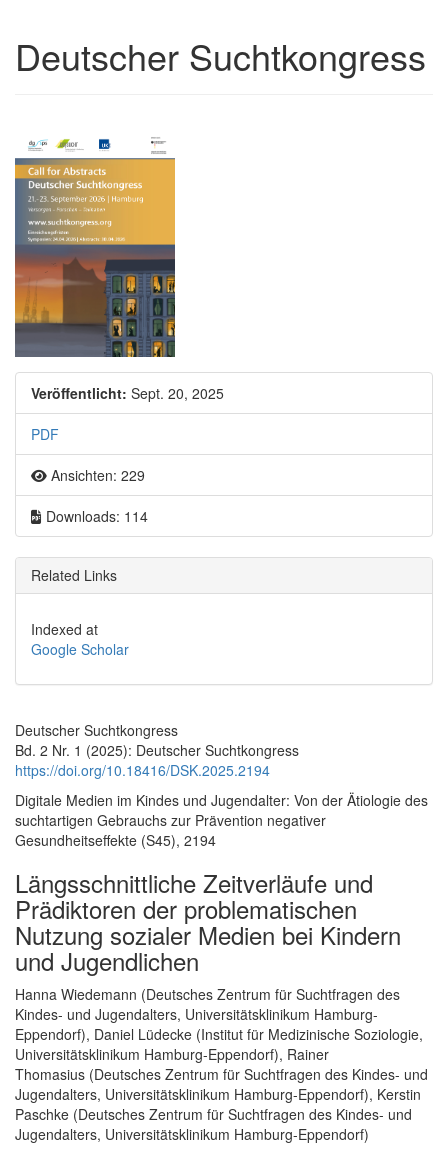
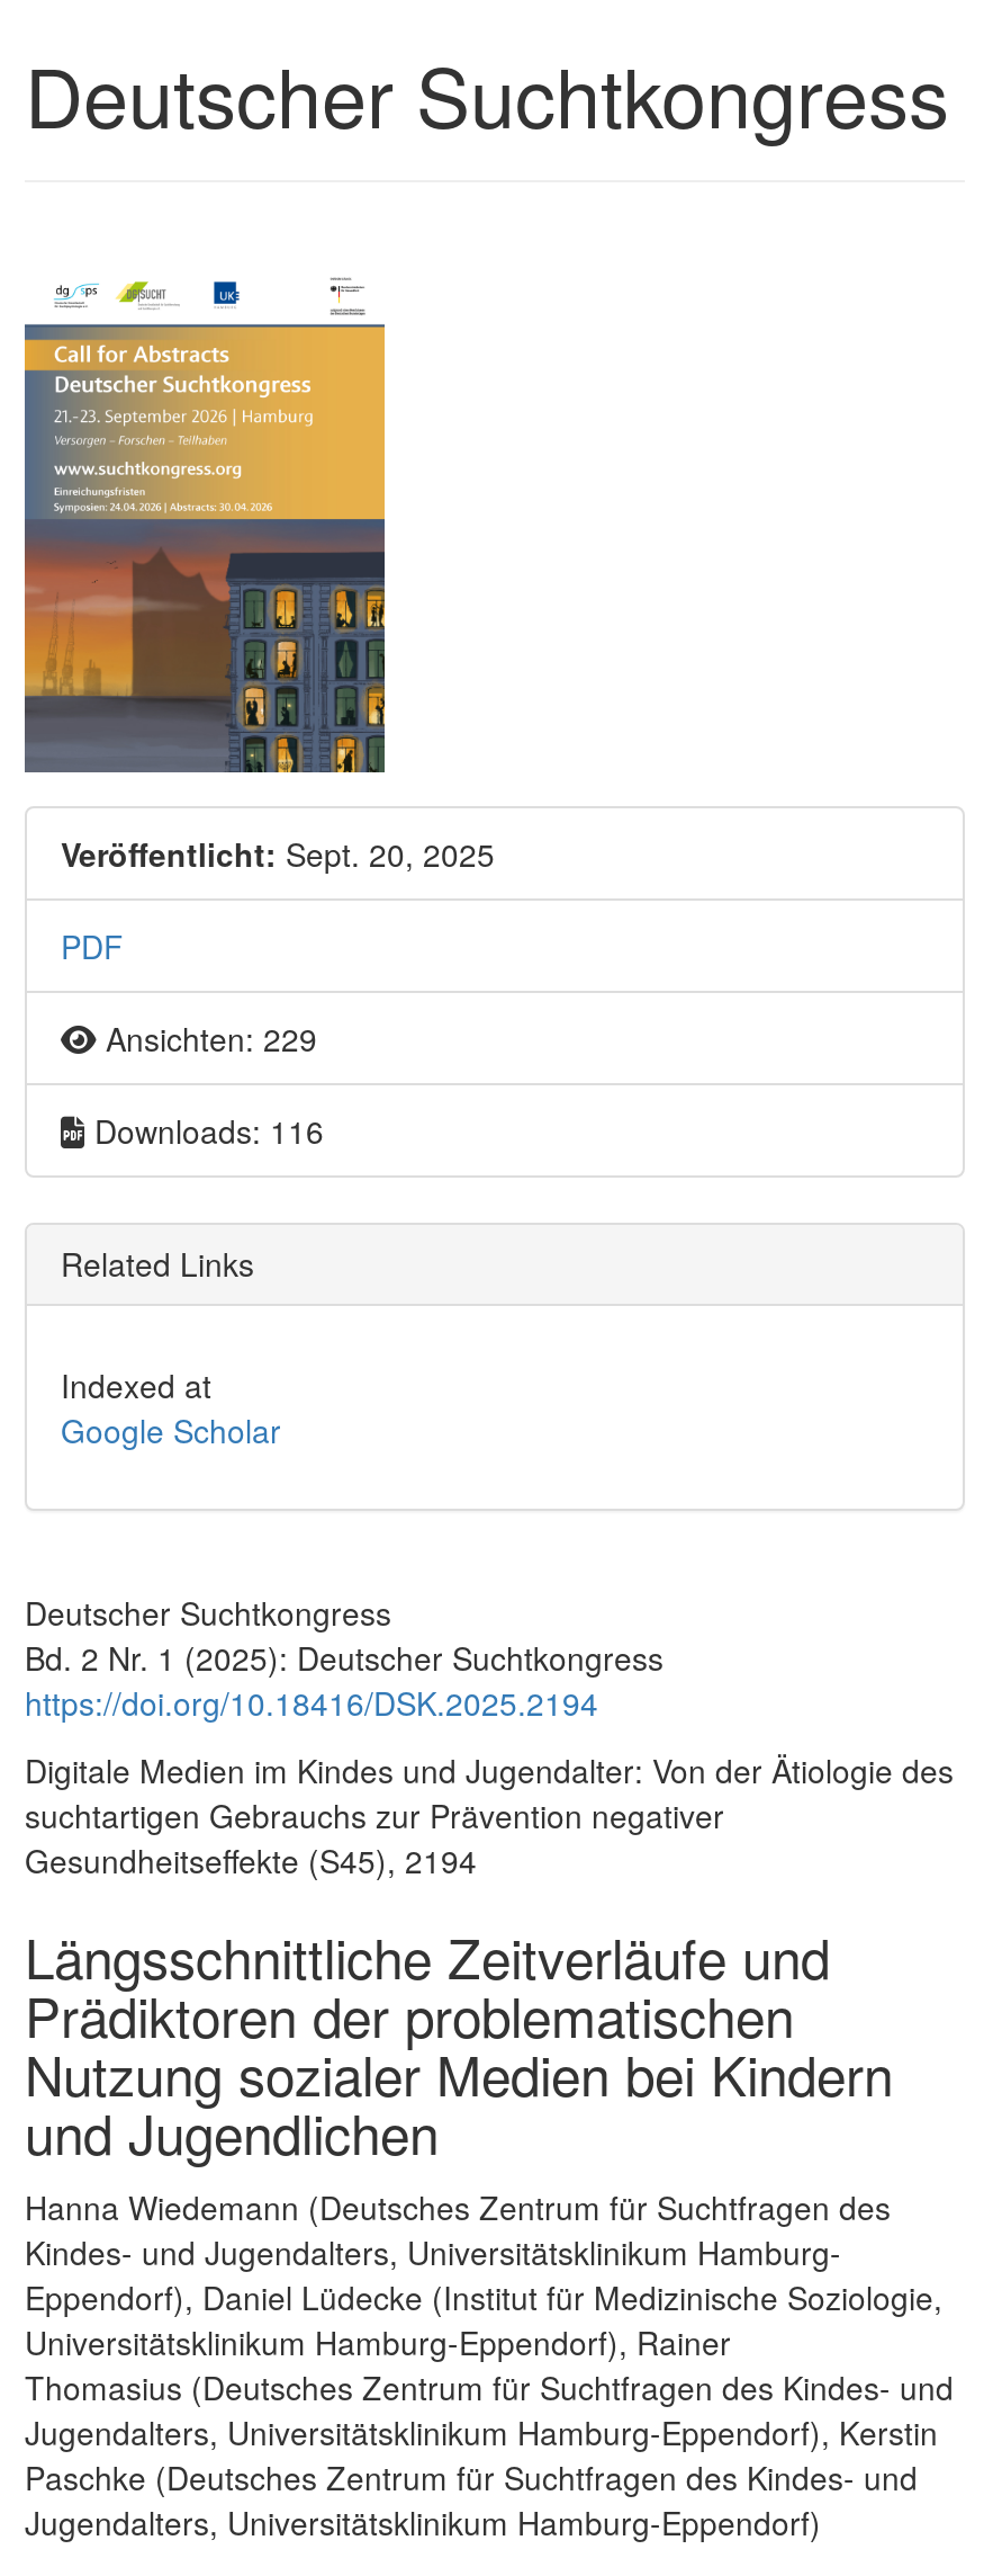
[42,506,148,526] Downloads: 114 -> [85,1107,324,1152] Downloads: 116

